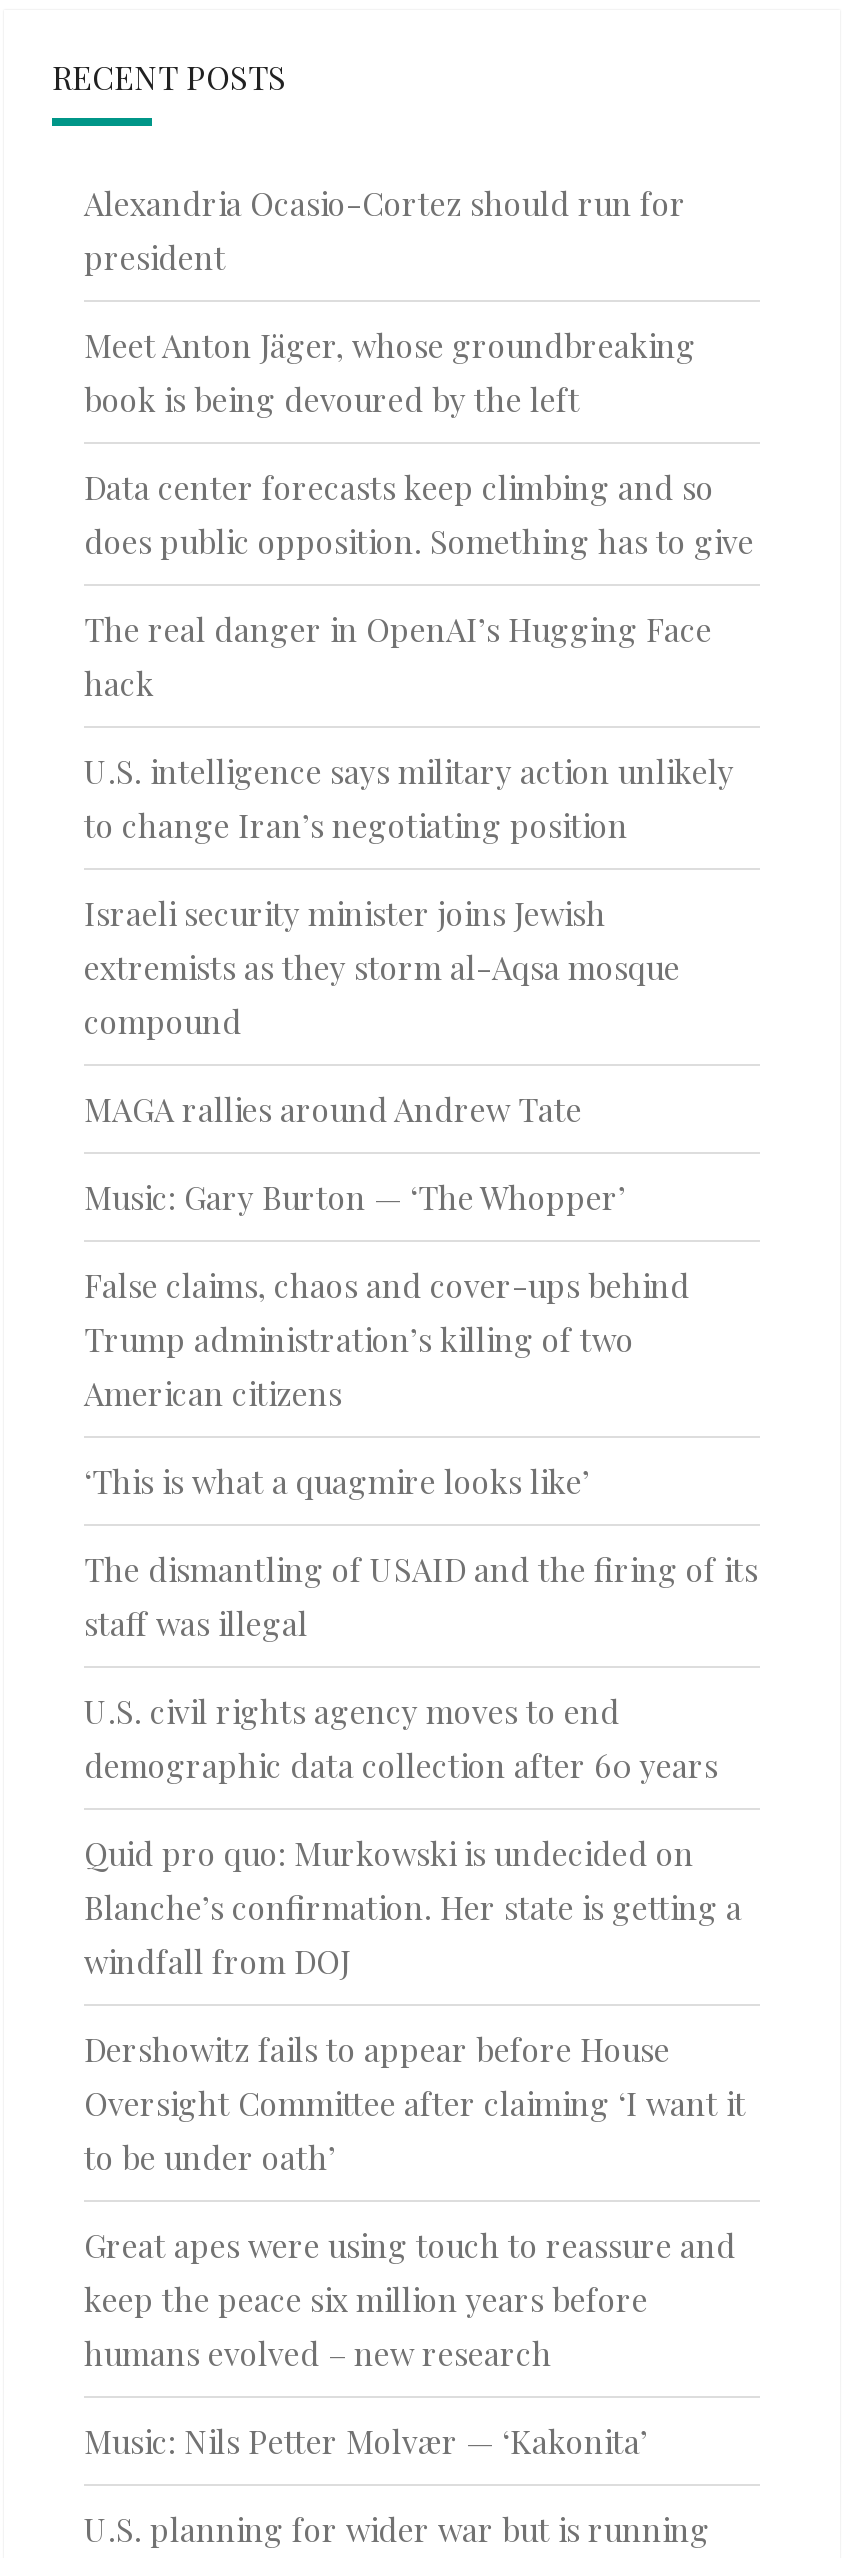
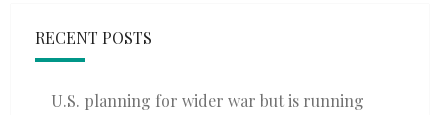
[84,183,758,2463] Alexandria Ocasio-Cortez should run for | president | Meet Anton Jäger, whose groundbreaking | book is being devoured by the left | Data center forecasts keep climbing and so | does public opposition. Something has to give | The real danger in OpenAI’s Hugging Face | hack | U.S. intelligence says military action unlikely | to change Iran’s negotiating position | Israeli security minister joins Jewish | extremists as they storm al-Aqsa mosque | compound | MAGA rallies around Andrew Tate | Music: Gary Burton — ‘The Whopper’ | False claims, chaos and cover-ups behind | Trump administration’s killing of two | American citizens | ‘This is what a quagmire looks like’ | The dismantling of USAID and the firing of its | staff was illegal | U.S. civil rights agency moves to end | demographic data collection after 60 years | Quid pro quo: Murkowski is undecided on | Blanche’s confirmation. Her state is getting a | windfall from DOJ | Dershowitz fails to appear before House | Oversight Committee after claiming ‘I want it | to be under oath’ | Great apes were using touch to reassure and | keep the peace six million years before | humans evolved – new research | Music: Nils Petter Molvær — ‘Kakonita’ -> none

